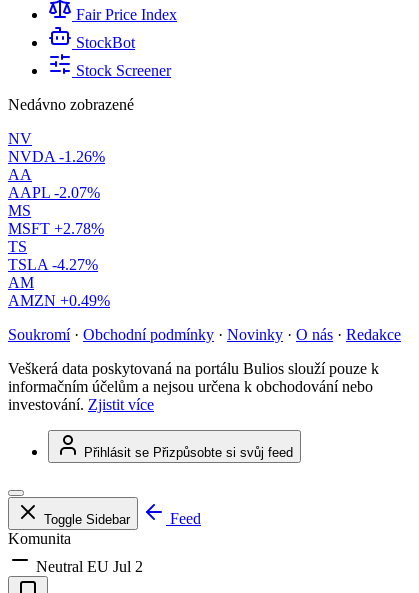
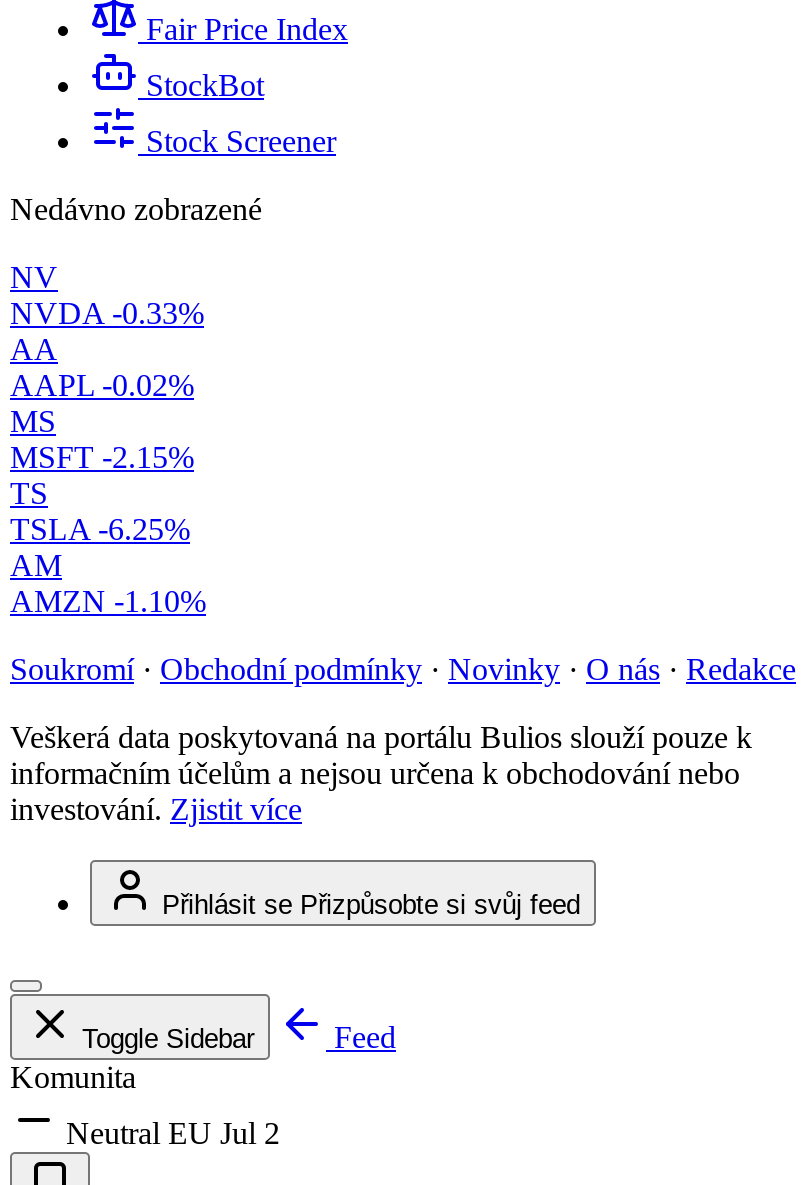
[8,148,105,165] NVDA -1.26% -> [10,296,204,330] NVDA -0.33%
[8,184,100,201] AAPL -2.07% -> [10,368,194,402] AAPL -0.02%
[8,220,104,237] MSFT +2.78% -> [10,440,194,474] MSFT -2.15%
[8,256,98,273] TSLA -4.27% -> [10,512,190,546] TSLA -6.25%
[8,292,110,309] AMZN +0.49% -> [10,584,206,618] AMZN -1.10%

